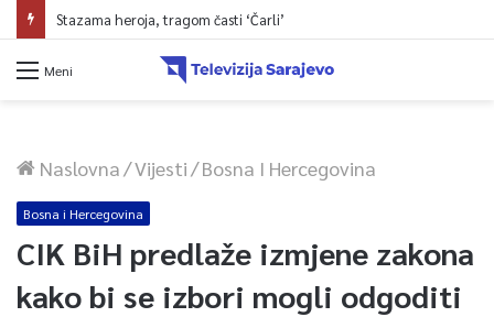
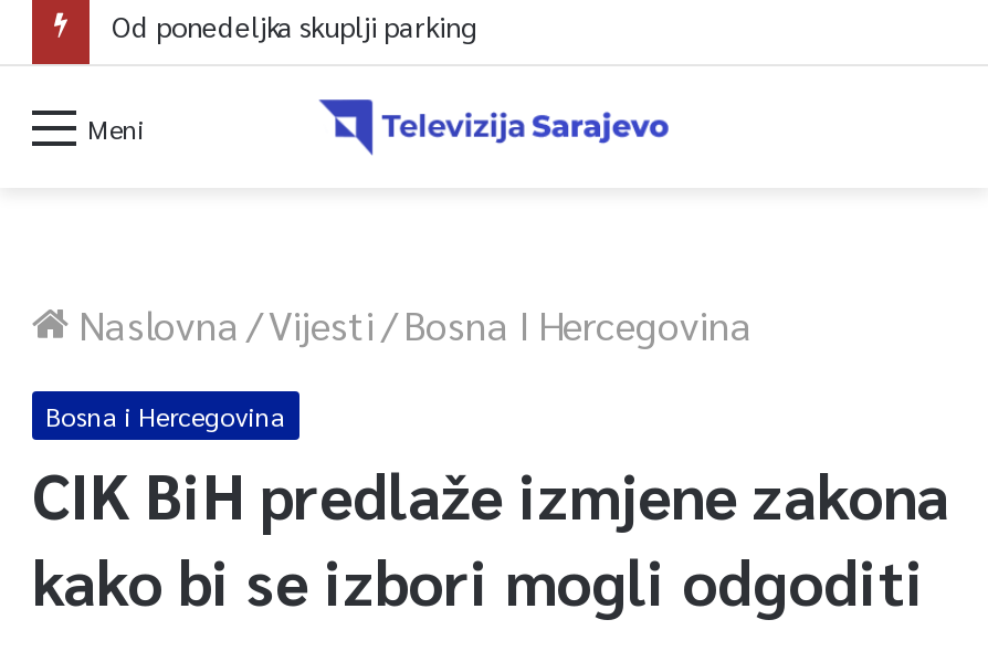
[56,10,284,29] Stazama heroja, tragom časti ‘Čarli’ -> none

